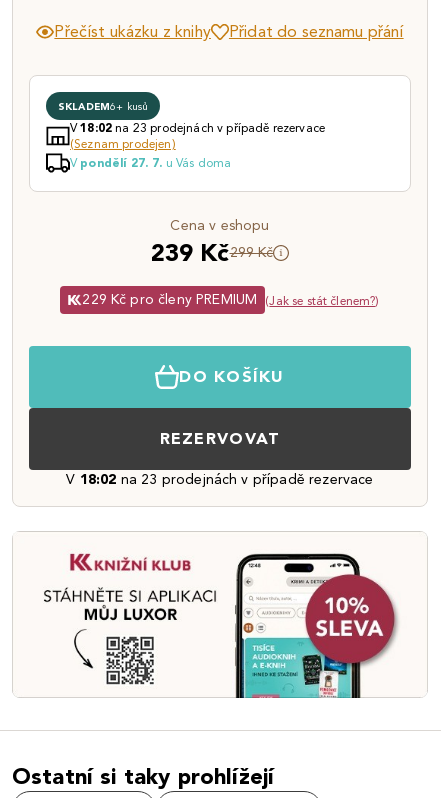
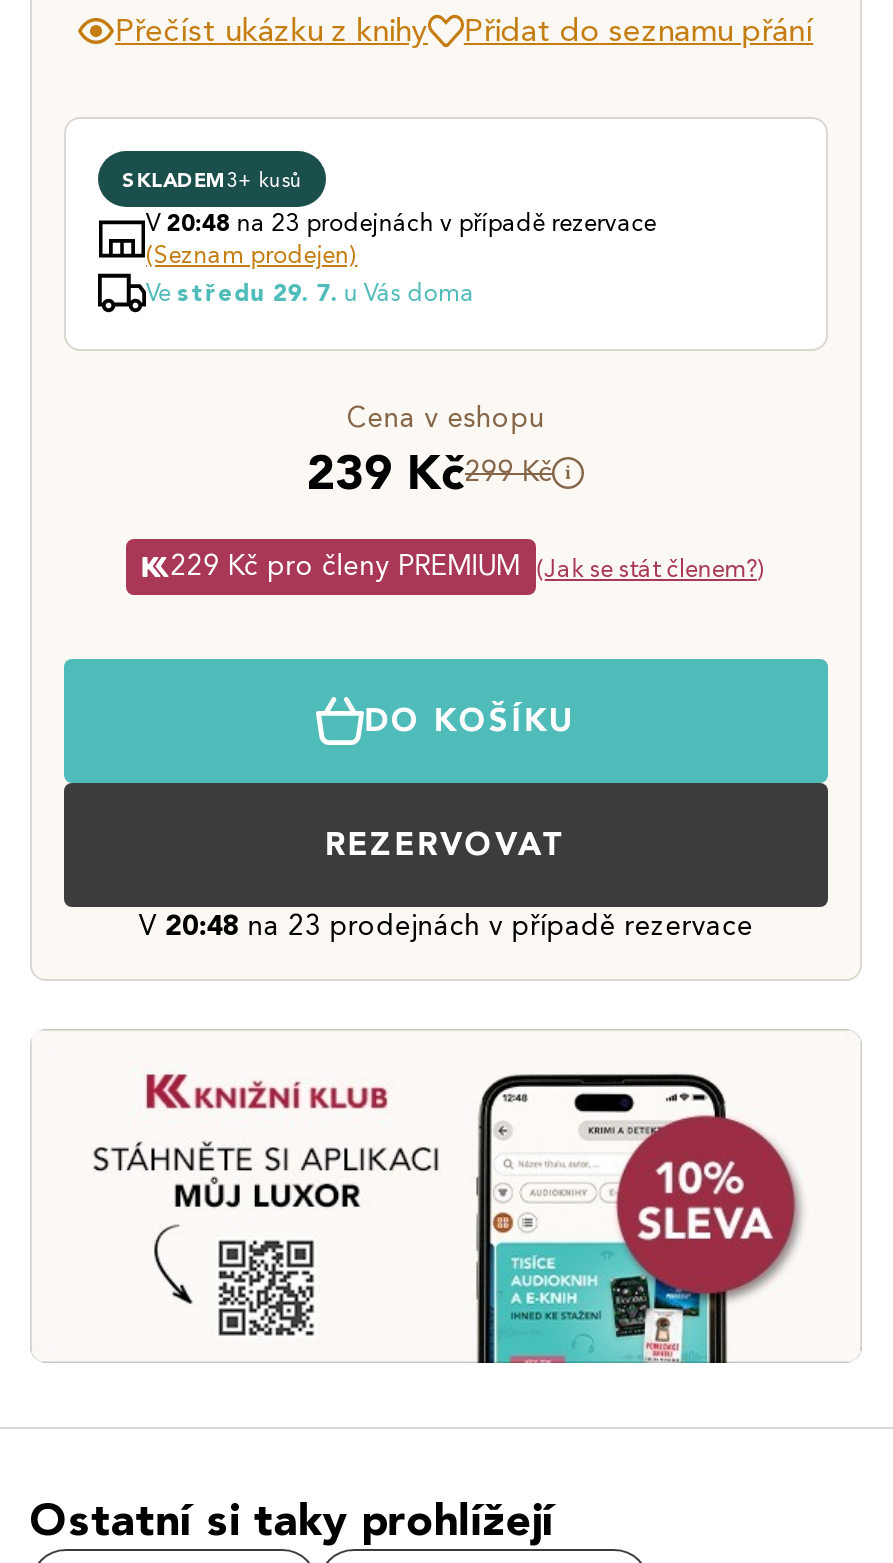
[58,99,148,112] SKLADEM 6+ kusů -> [122,166,302,192] SKLADEM 3+ kusů
[70,120,325,135] V18:02na 23 prodejnách v případě rezervace -> [146,207,656,237] V20:48na 23 prodejnách v případě rezervace
[70,155,231,170] V pondělí 27. 7. u Vás doma -> [146,277,475,307] Ve středu 29. 7. u Vás doma
[66,471,373,488] V 18:02 na 23 prodejnách v případě rezervace -> [139,909,753,943] V 20:48 na 23 prodejnách v případě rezervace

